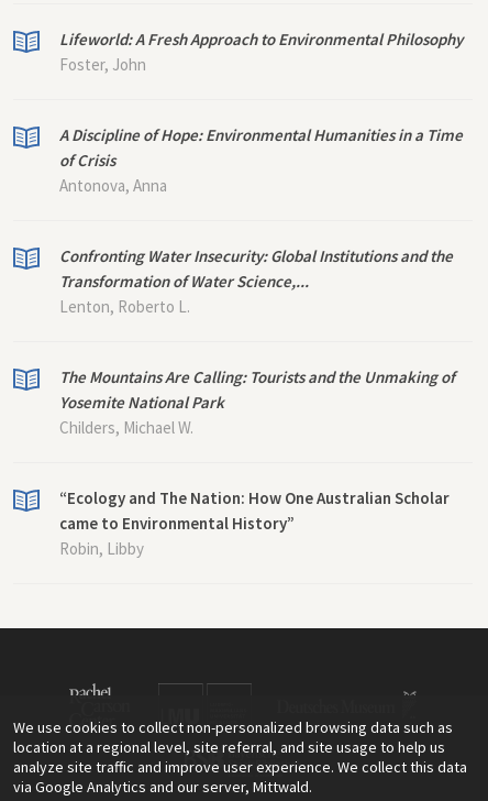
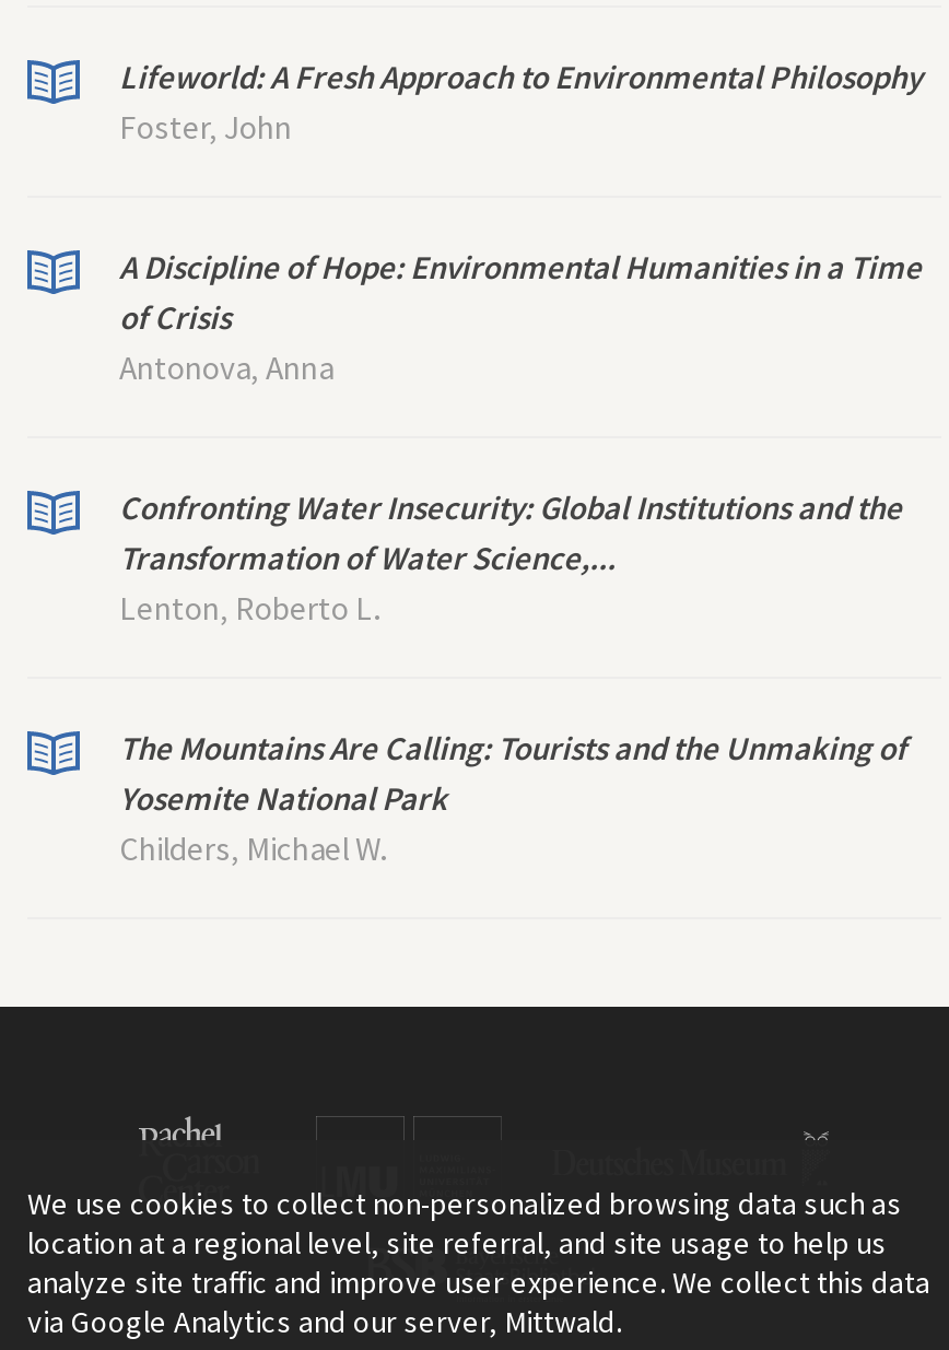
[59,487,450,558] “Ecology and The Nation: How One Australian Scholar | came to Environmental History” | Robin, Libby -> none

